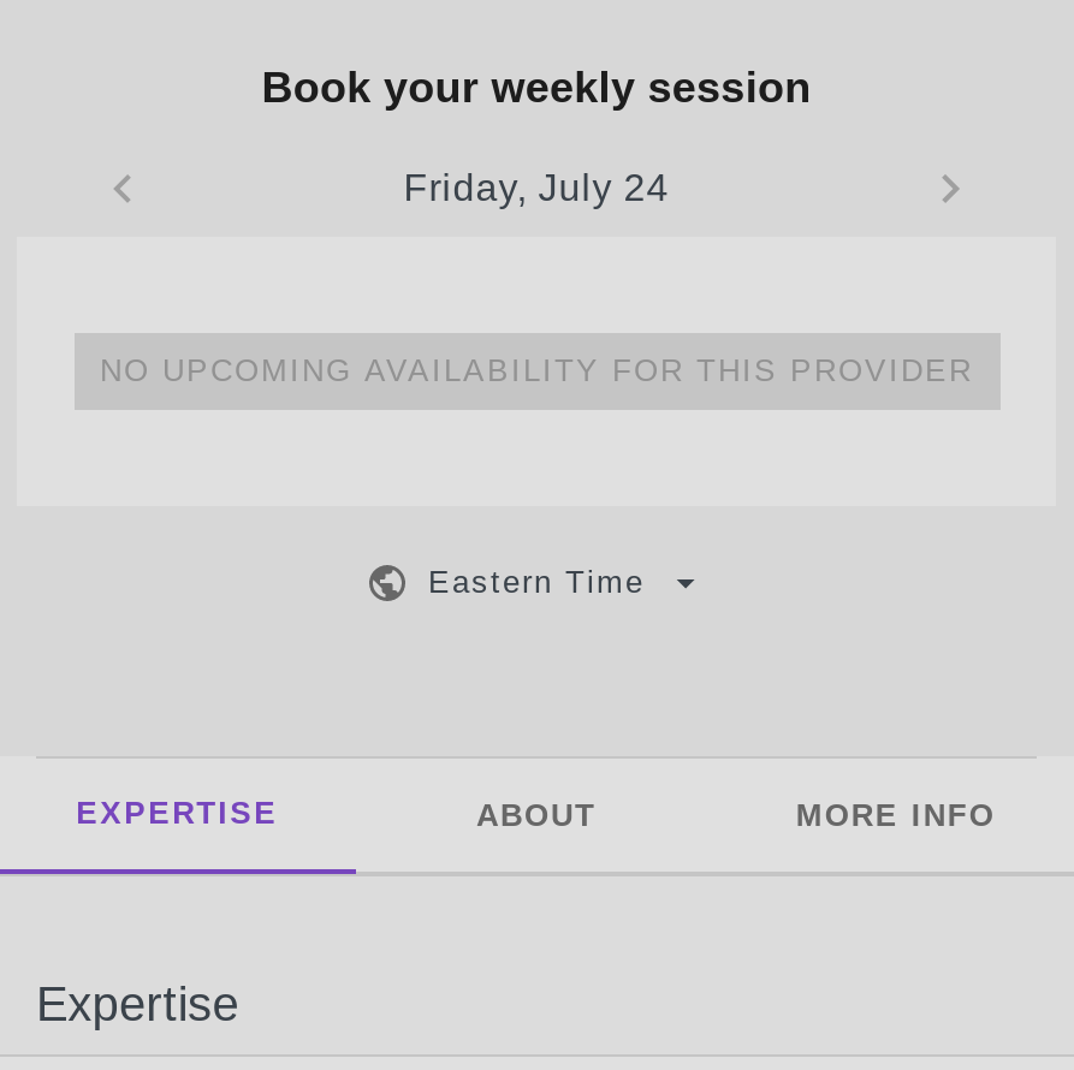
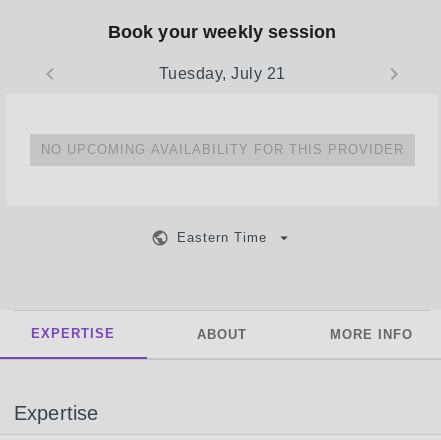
[404,167,669,208] Friday, July 24 -> [158,65,285,82] Tuesday, July 21

